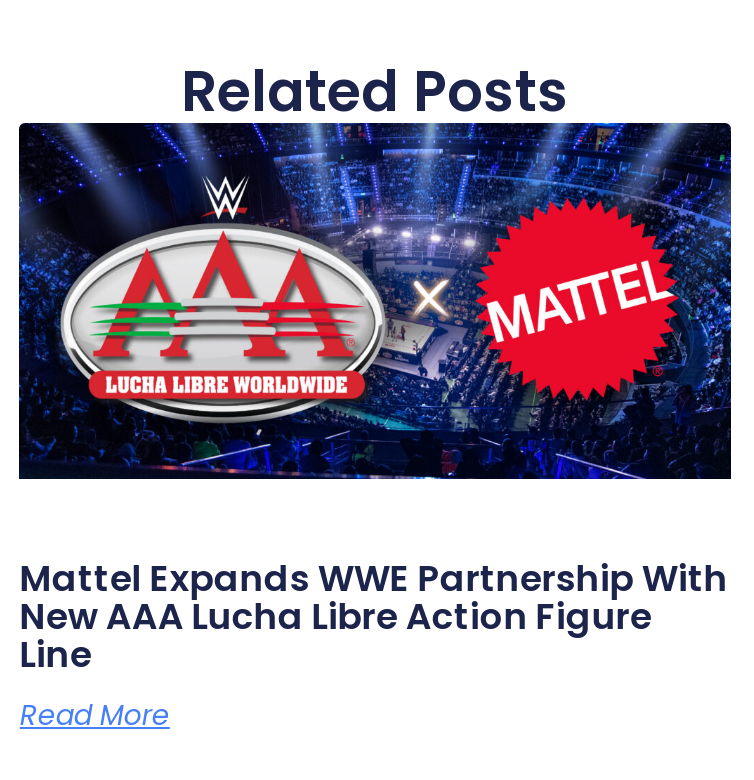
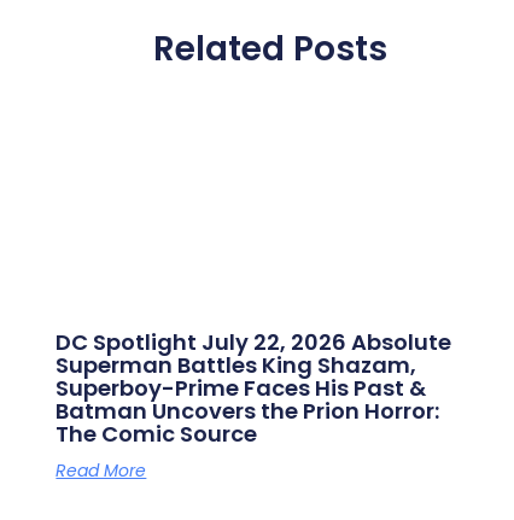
[17,121,733,481] [image] -> none
[20,552,728,678] Mattel Expands WWE Partnership With | New AAA Lucha Libre Action Figure | Line -> [56,326,452,448] DC Spotlight July 22, 2026 Absolute | Superman Battles King Shazam, | Superboy-Prime Faces His Past & | Batman Uncovers the Prion Horror: | The Comic Source

